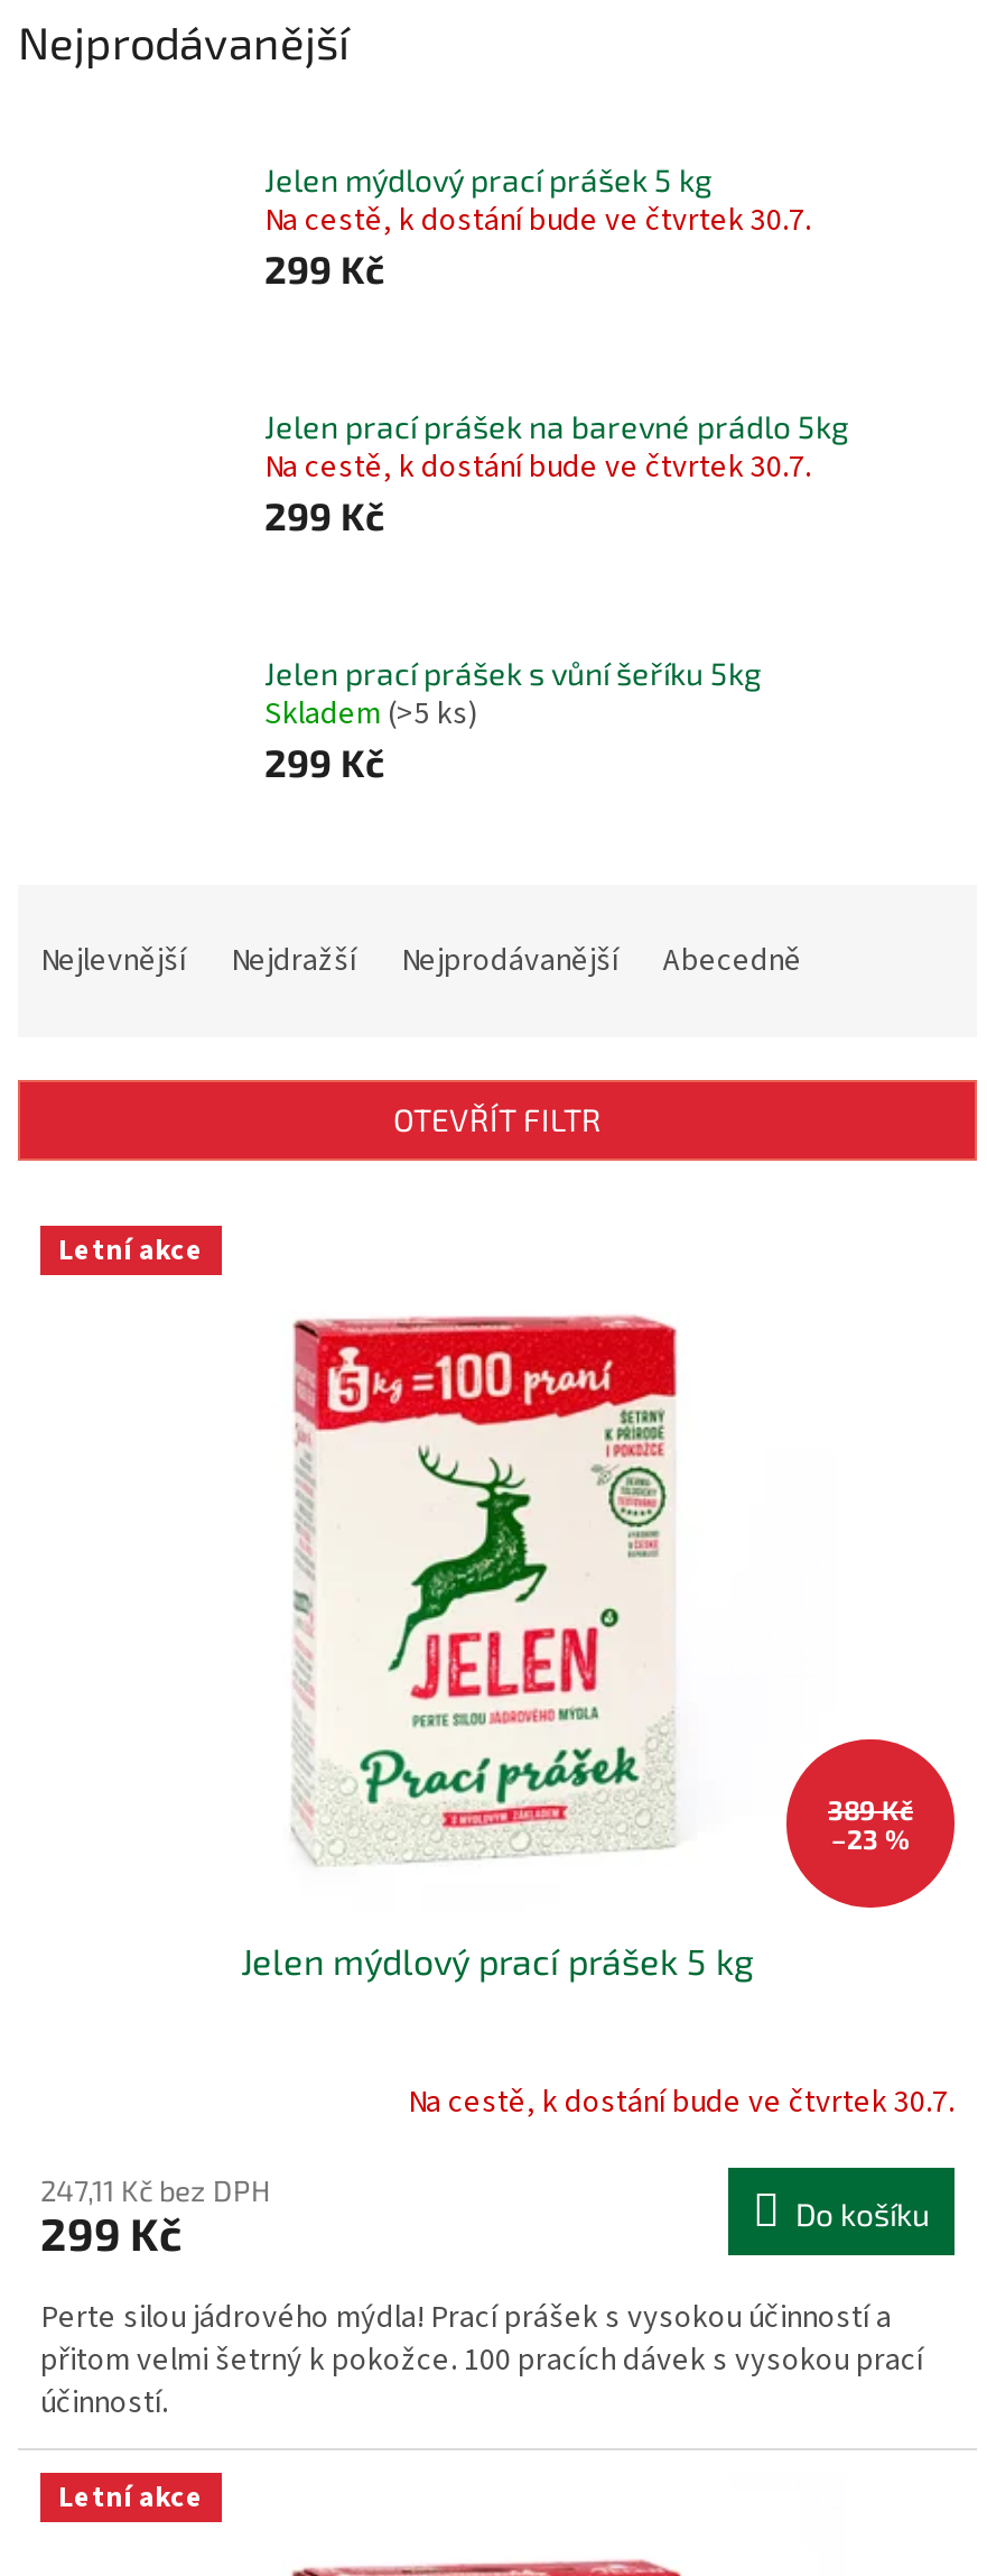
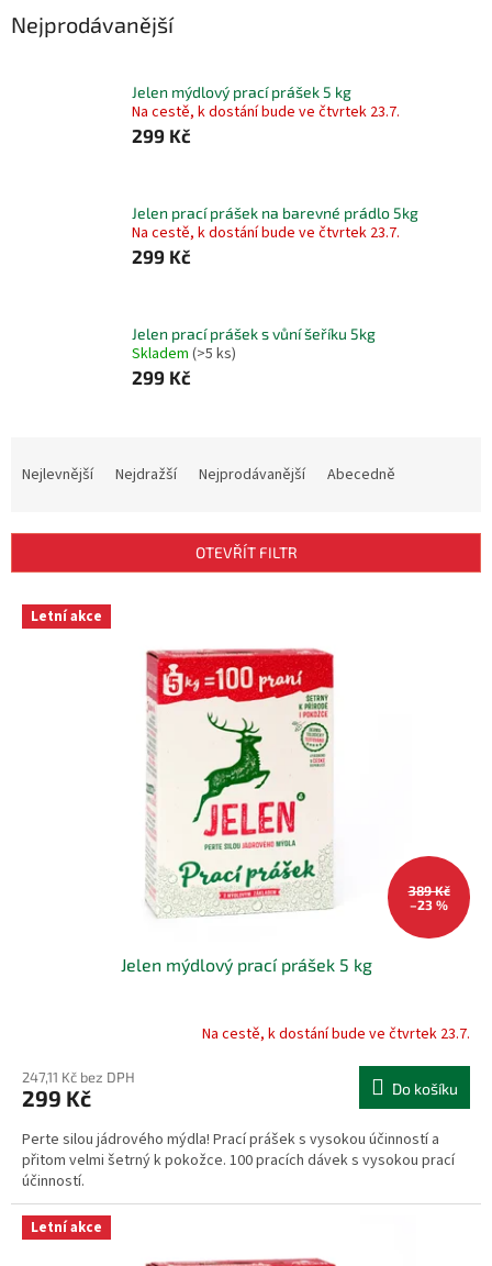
[264,198,811,243] Na cestě, k dostání bude ve čtvrtek 30.7. -> [132,101,400,123] Na cestě, k dostání bude ve čtvrtek 23.7.
[264,445,811,490] Na cestě, k dostání bude ve čtvrtek 30.7. -> [132,222,400,244] Na cestě, k dostání bude ve čtvrtek 23.7.
[408,2079,955,2124] Na cestě, k dostání bude ve čtvrtek 30.7. -> [202,1023,470,1045] Na cestě, k dostání bude ve čtvrtek 23.7.

